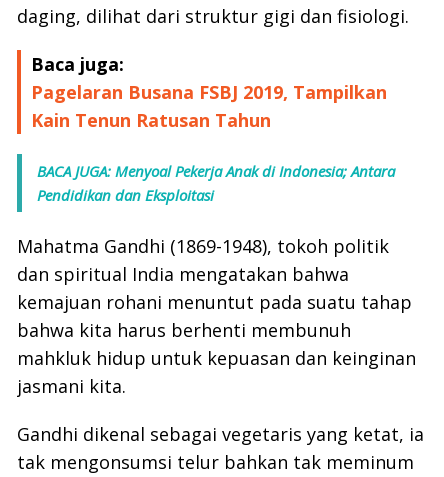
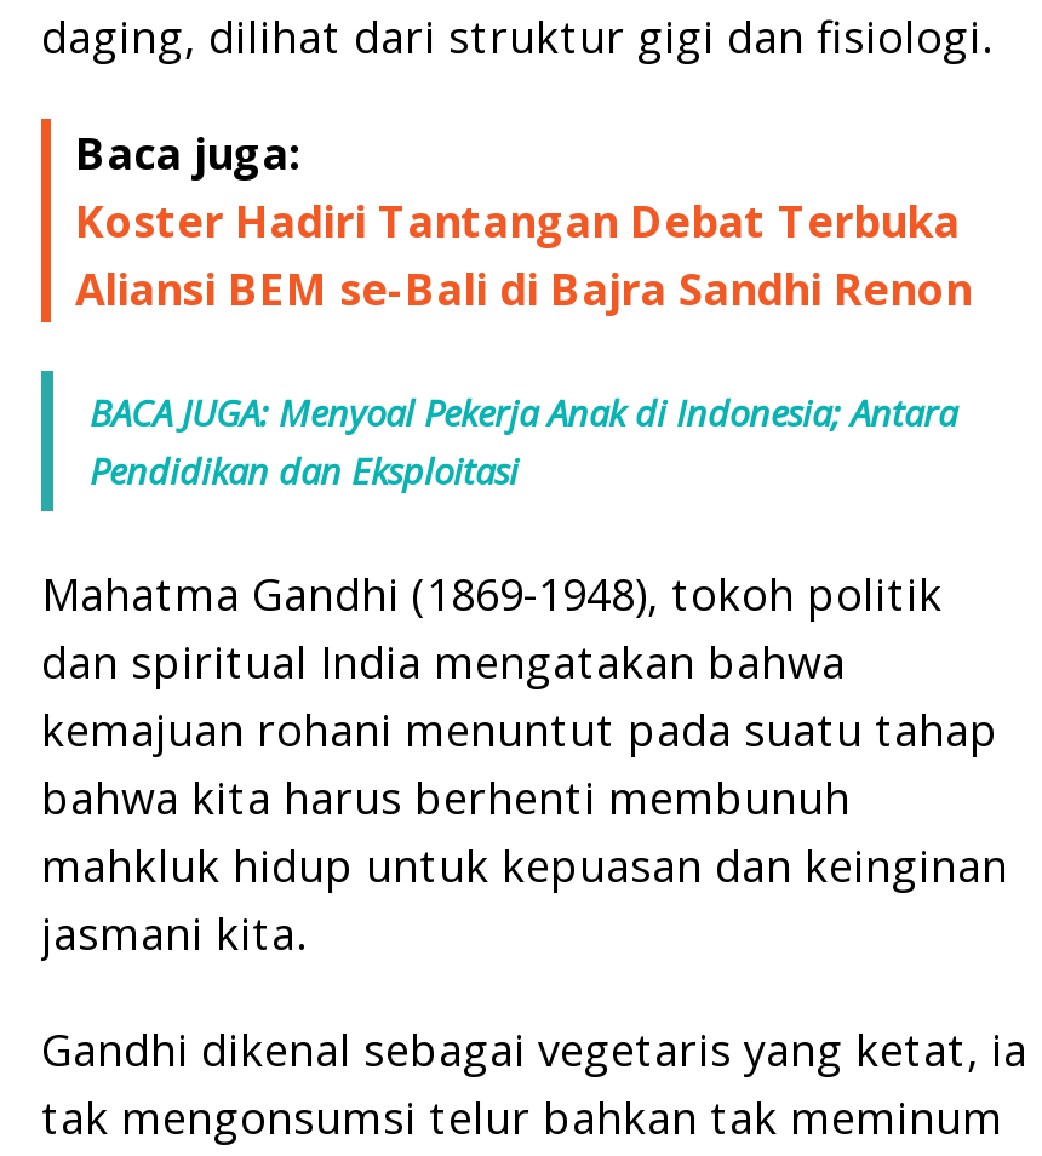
[31,80,387,132] Pagelaran Busana FSBJ 2019, Tampilkan | Kain Tenun Ratusan Tahun -> [75,193,972,319] Koster Hadiri Tantangan Debat Terbuka | Aliansi BEM se-Bali di Bajra Sandhi Renon

